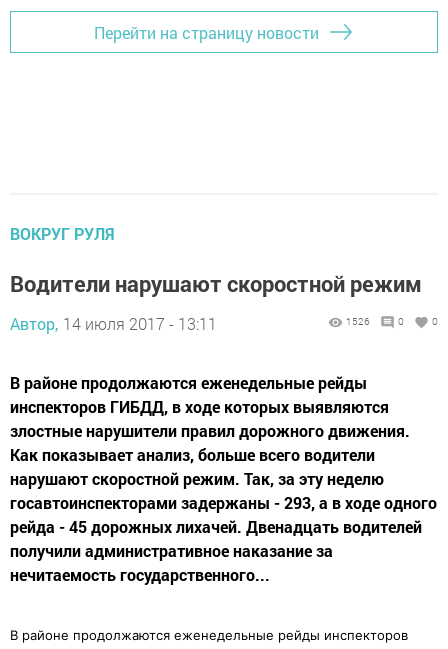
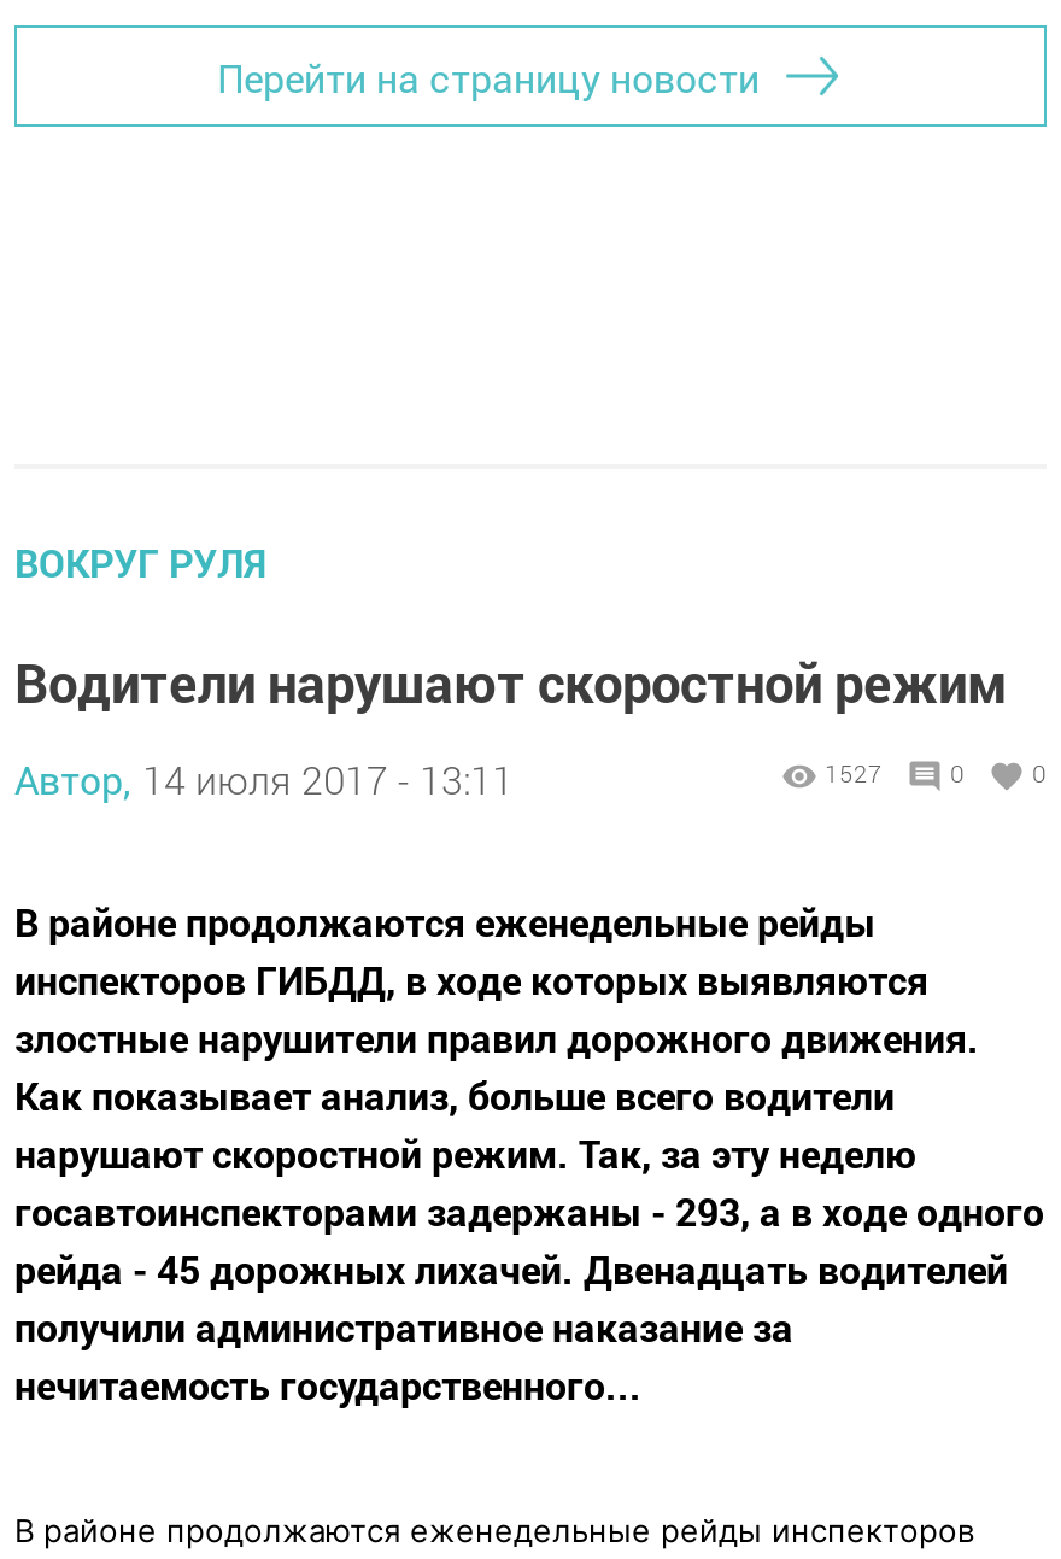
[346,315,370,328] 1526 -> [825,758,883,789] 1527

